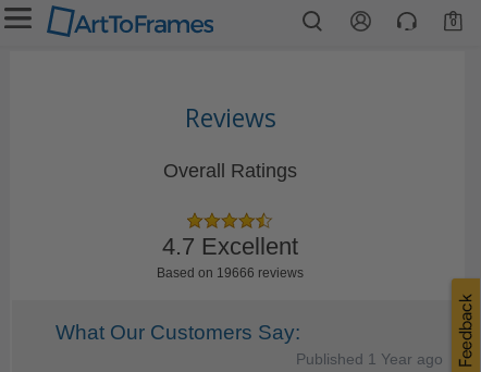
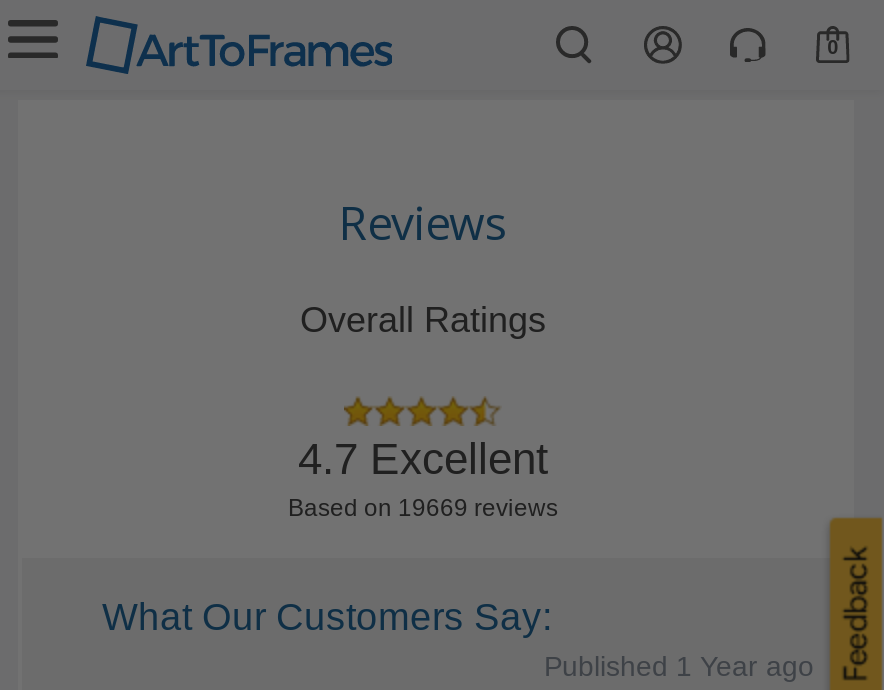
[157,265,304,281] Based on 19666 reviews -> [288,494,558,522] Based on 19669 reviews

